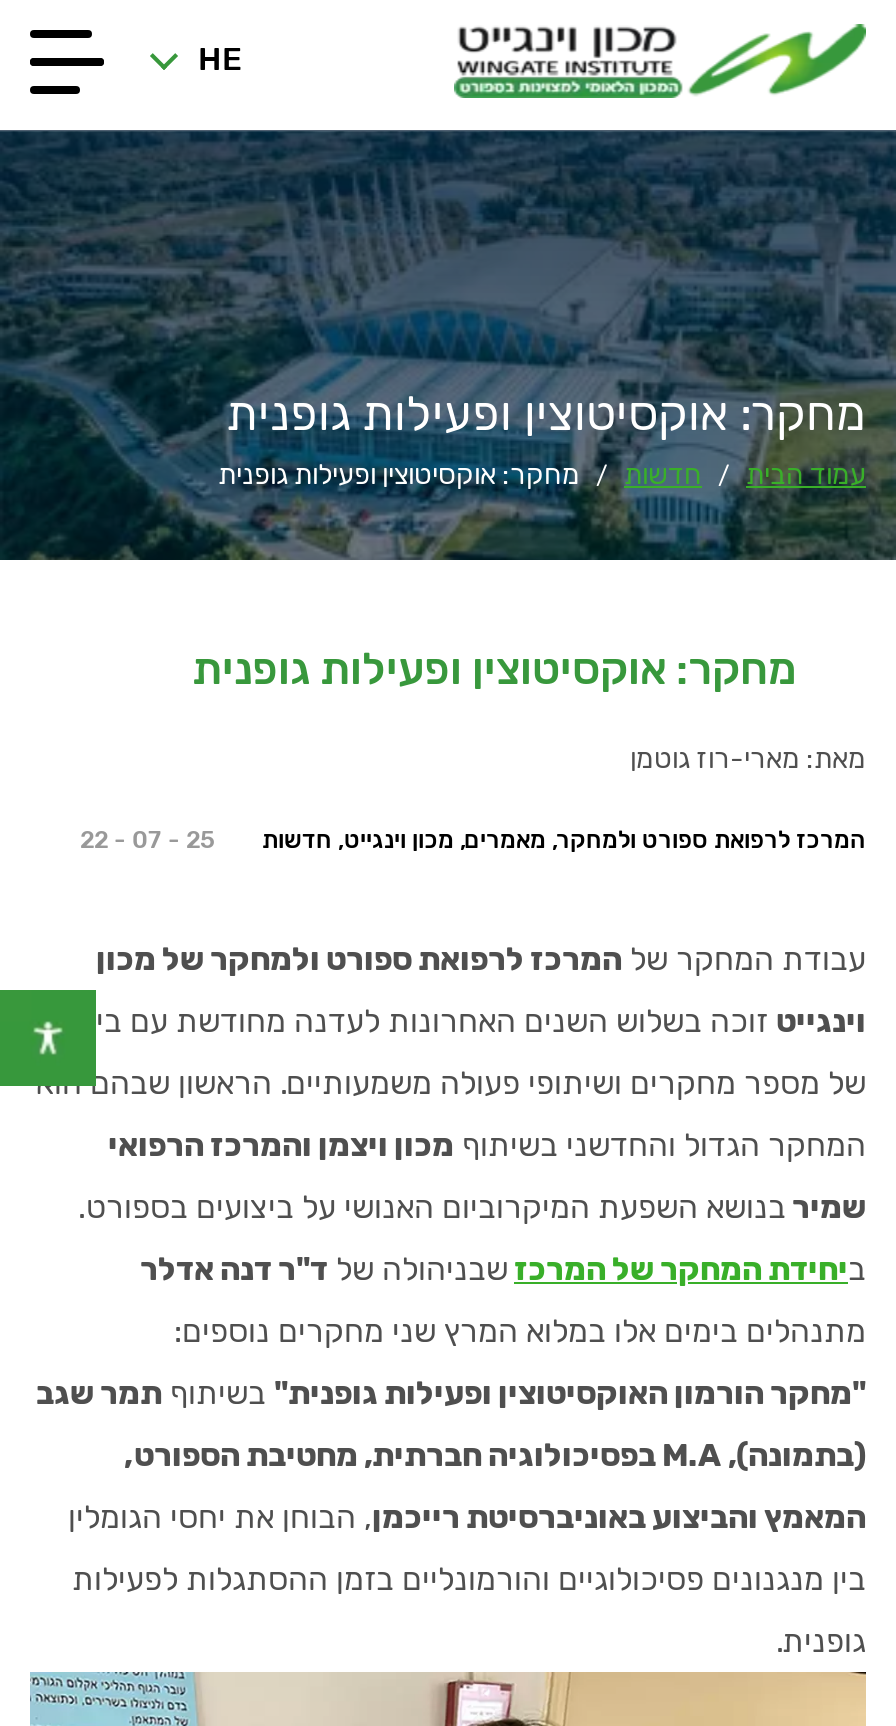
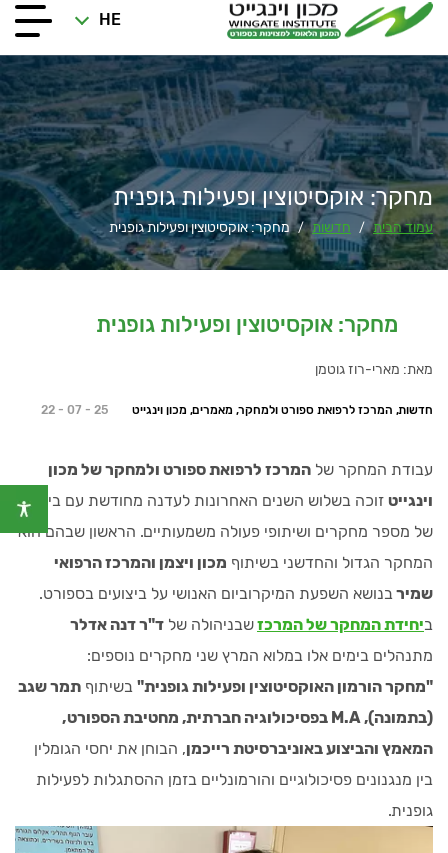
[262,826,866,854] המרכז לרפואת ספורט ולמחקר, מאמרים, מכון וינגייט, חדשות -> [132,403,433,417] חדשות, המרכז לרפואת ספורט ולמחקר, מאמרים, מכון וינגייט

